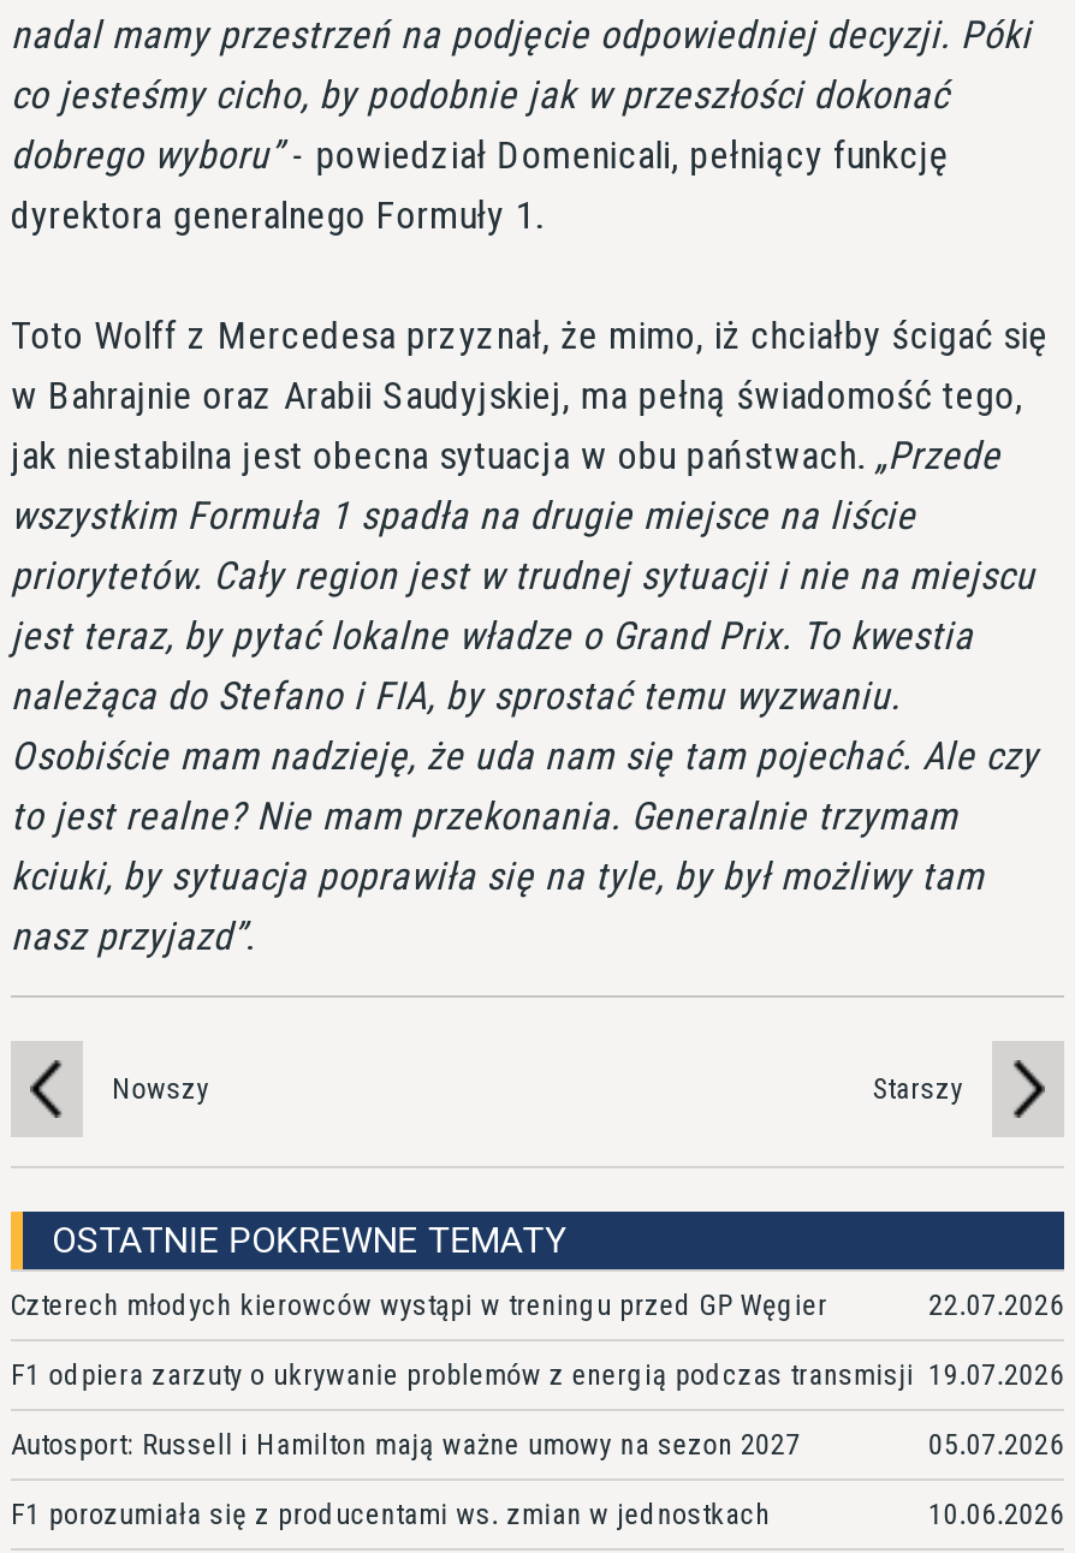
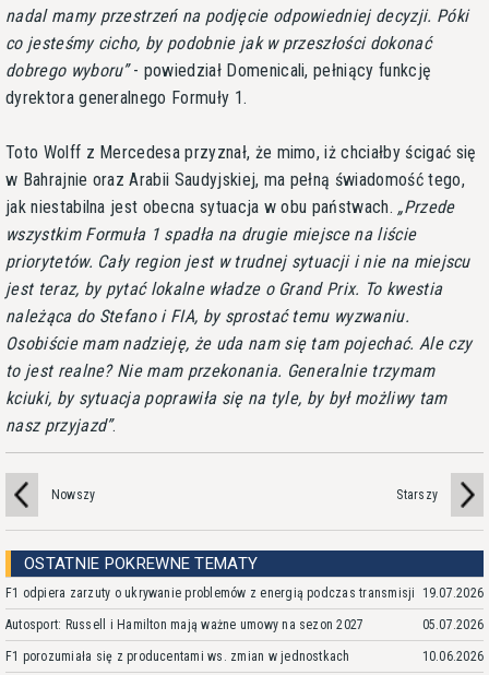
[11,1289,1064,1322] Czterech młodych kierowców wystąpi w treningu przed GP Węgier | 22.07.2026 -> none

